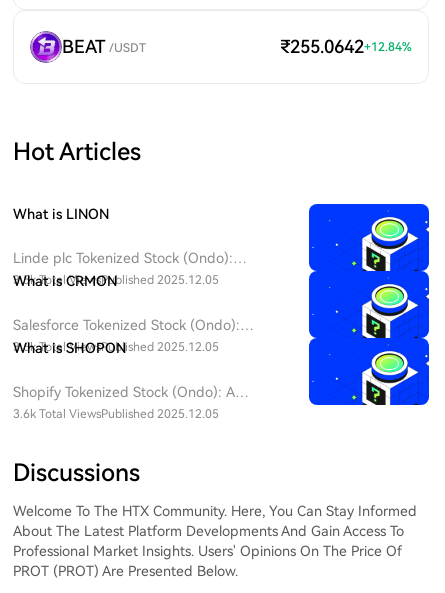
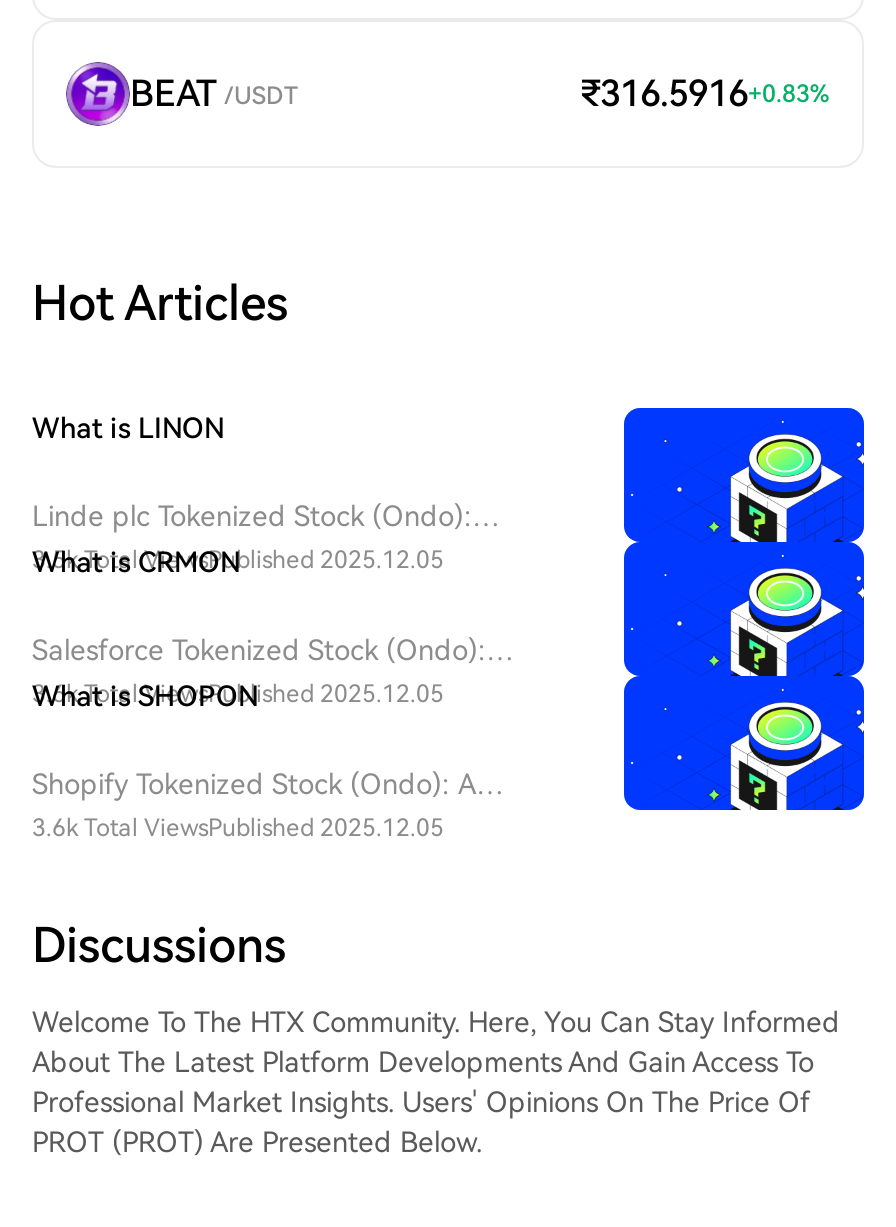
[280,36,412,57] ₹255.0642+12.84% -> [580,72,830,114] ₹316.5916+0.83%

